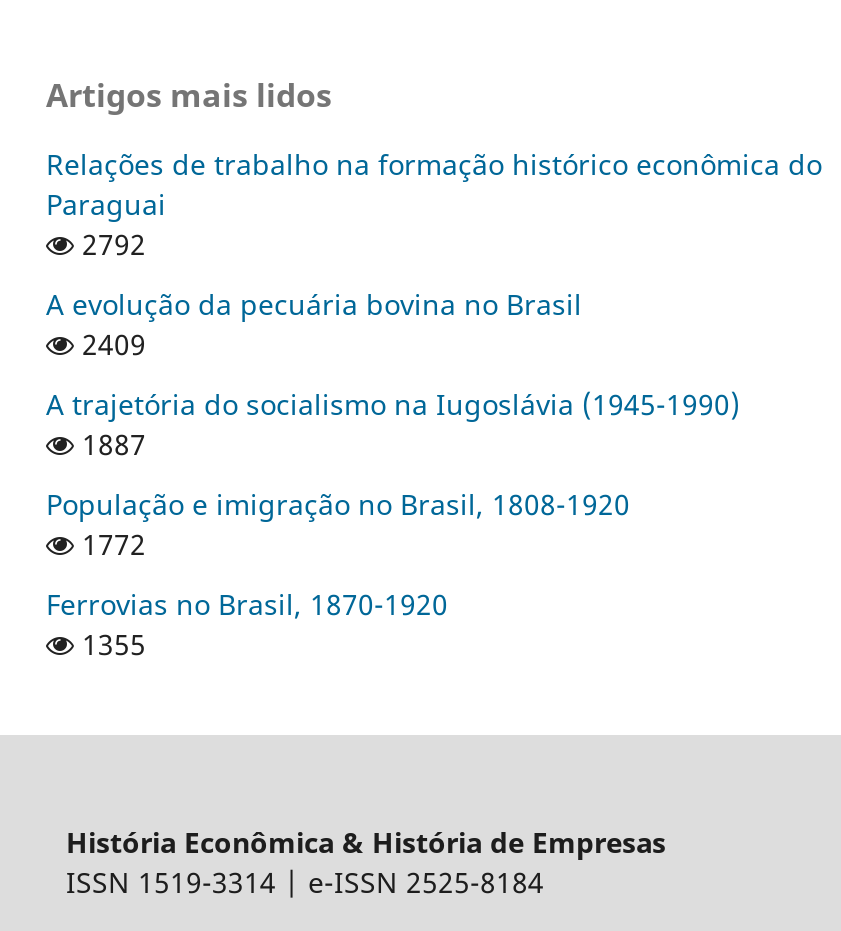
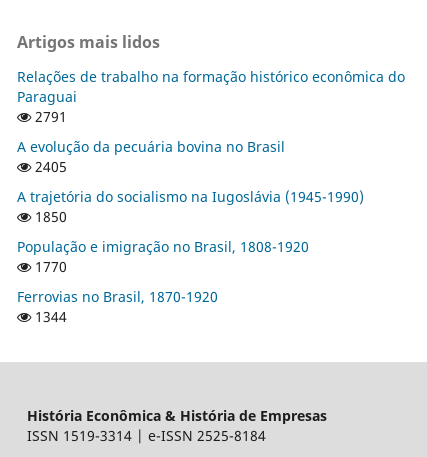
[74,226,146,264] 2792 -> [31,107,67,126] 2791
[74,326,146,364] 2409 -> [31,157,67,176] 2405
[74,426,146,464] 1887 -> [31,207,67,226] 1850
[74,525,146,563] 1772 -> [31,257,67,276] 1770
[74,625,146,663] 1355 -> [31,307,67,326] 1344

